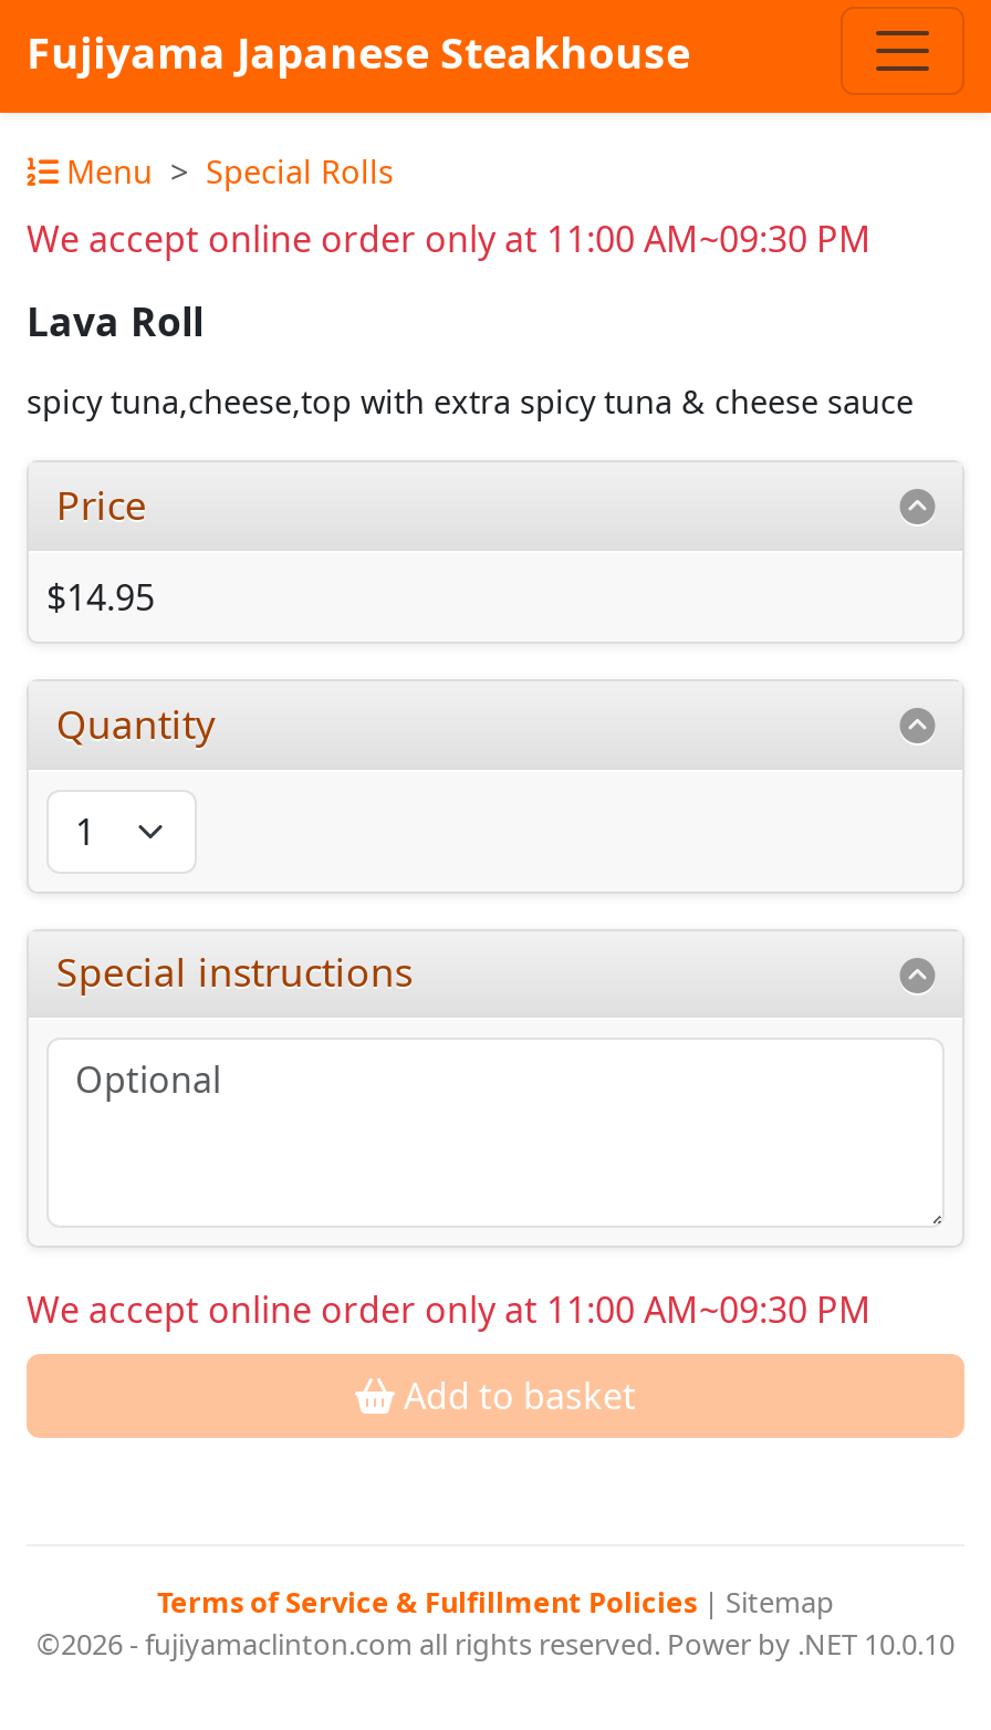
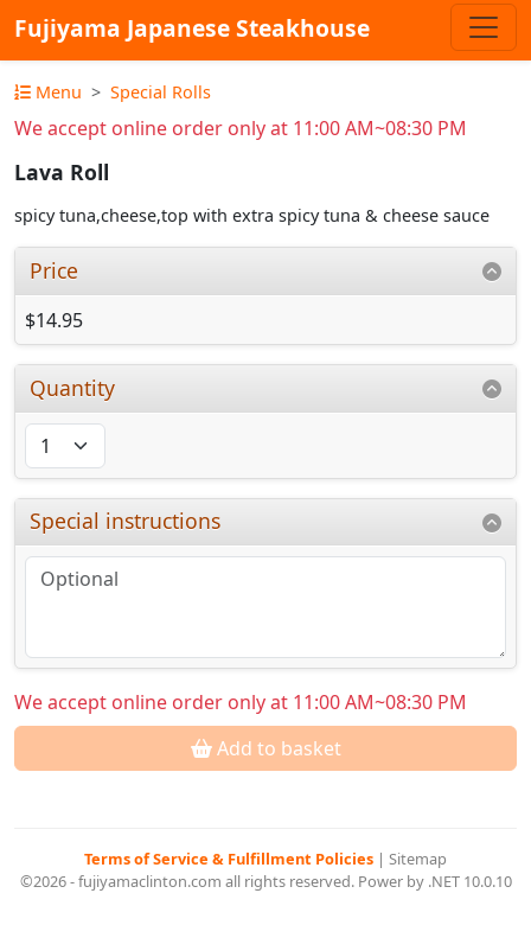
[27,215,872,263] We accept online order only at 11:00 AM~09:30 PM -> [14,115,467,141] We accept online order only at 11:00 AM~08:30 PM
[27,1286,872,1334] We accept online order only at 11:00 AM~09:30 PM -> [14,689,467,715] We accept online order only at 11:00 AM~08:30 PM

